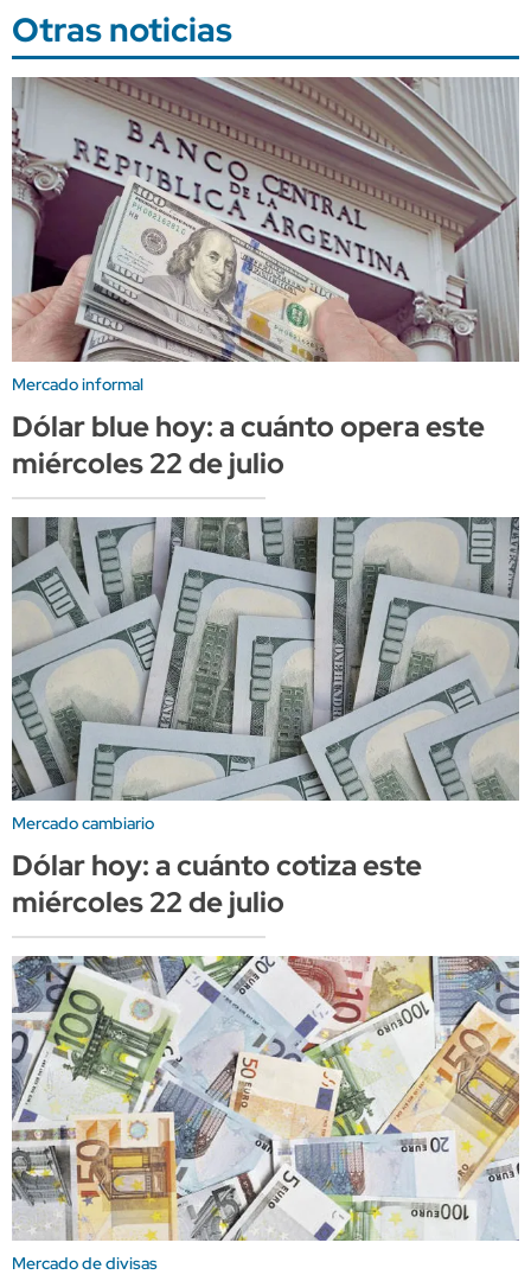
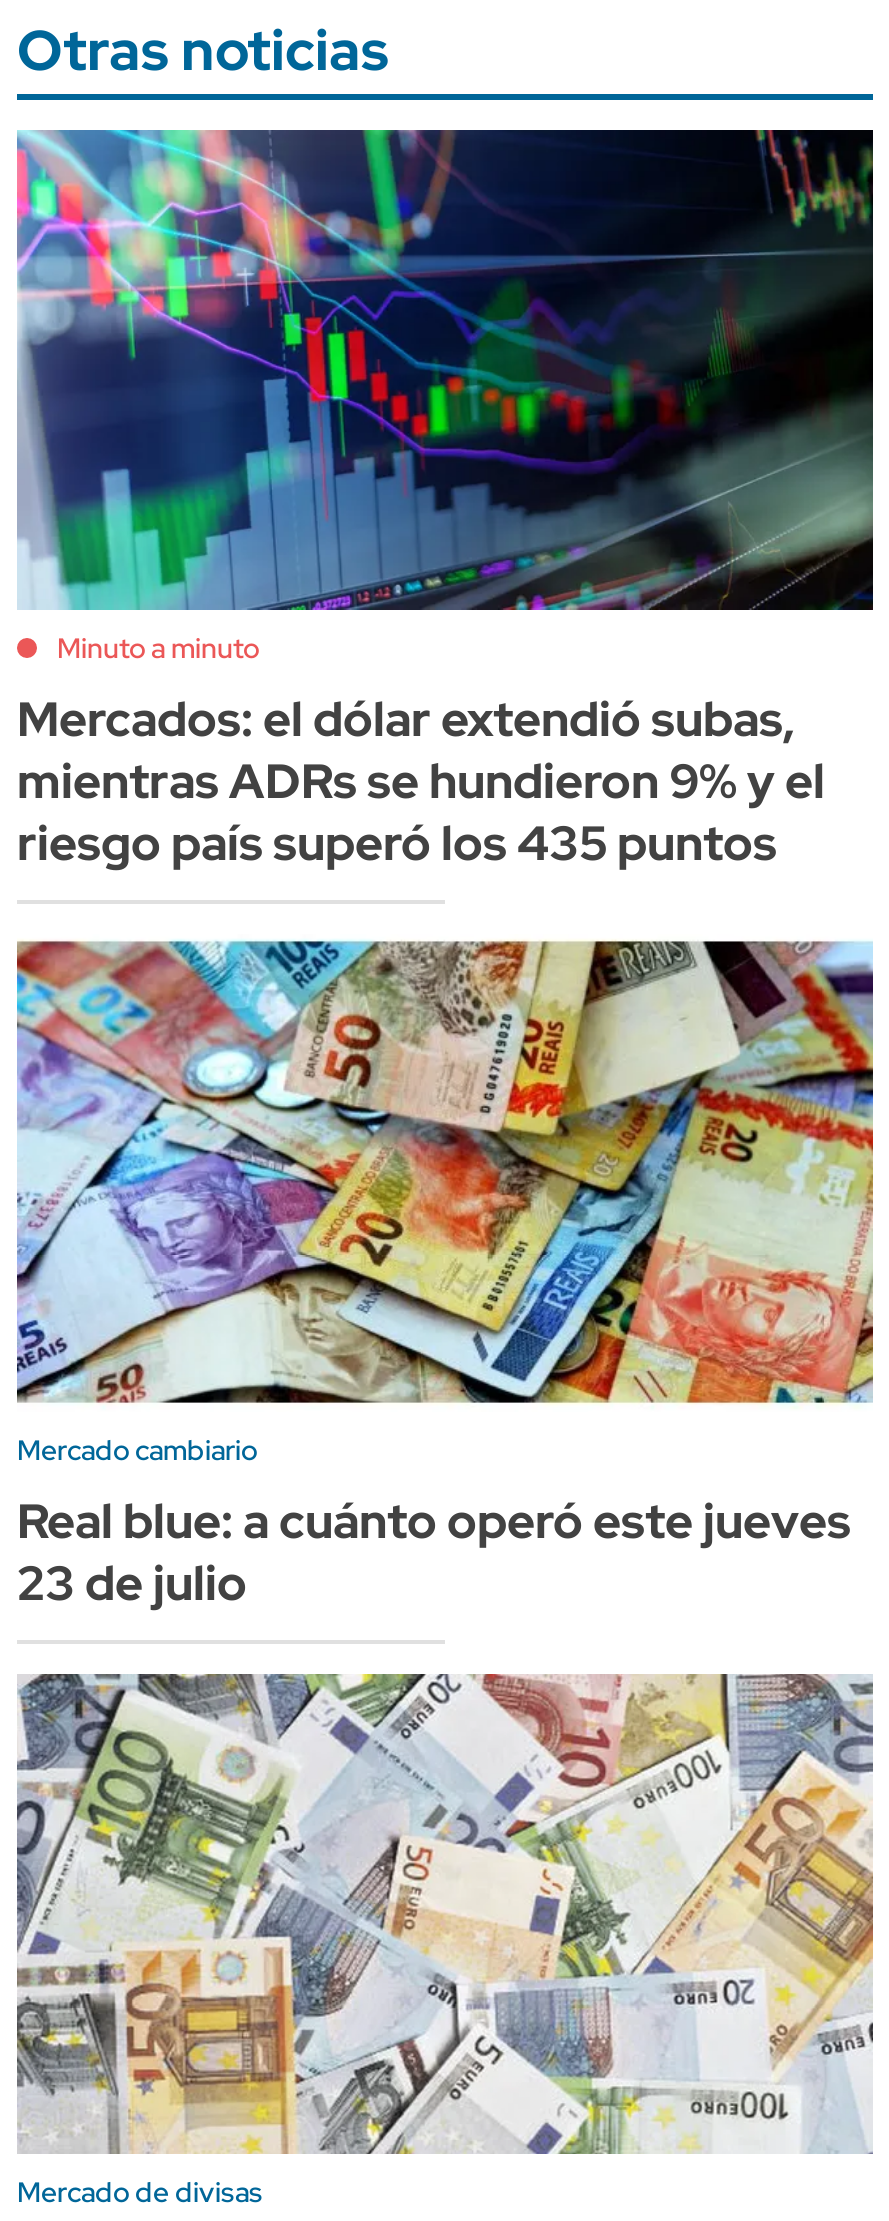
[11,76,520,481] [image] | Mercado informal | Dólar blue hoy: a cuánto opera este | miércoles 22 de julio -> [17,128,875,873] [image] | Minuto a minuto | Mercados: el dólar extendió subas, | mientras ADRs se hundieron 9% y el | riesgo país superó los 435 puntos
[11,516,520,802] [image] -> [15,934,875,1406] [image]
[12,847,422,921] Dólar hoy: a cuánto cotiza este | miércoles 22 de julio -> [17,1491,851,1615] Real blue: a cuánto operó este jueves | 23 de julio

